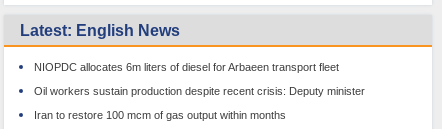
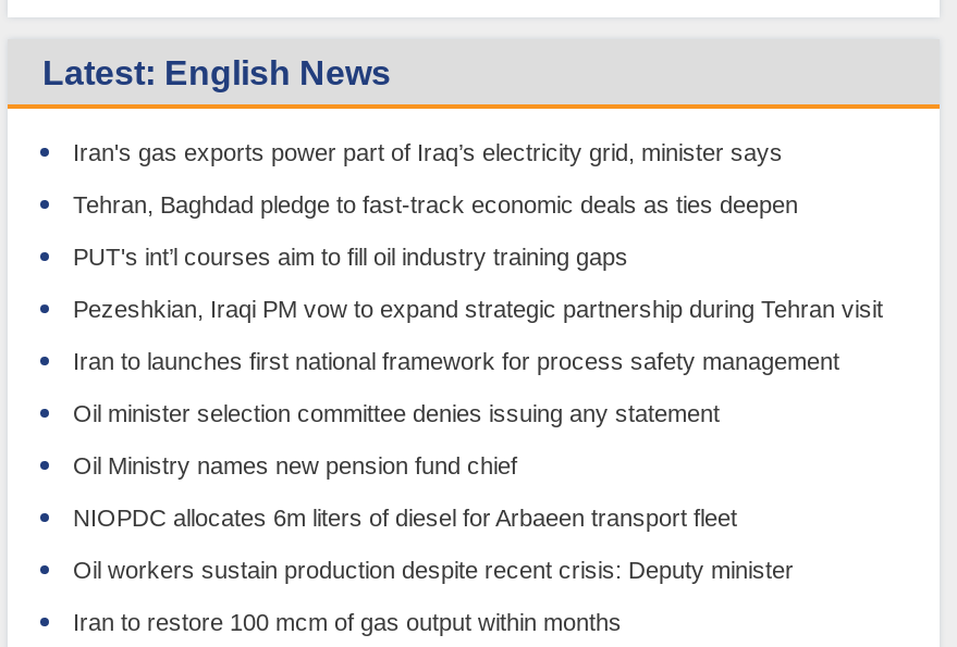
none -> [73,139,883,478] Iran's gas exports power part of Iraq’s electricity grid, minister says | Tehran, Baghdad pledge to fast-track economic deals as ties deepen | PUT's int’l courses aim to fill oil industry training gaps | Pezeshkian, Iraqi PM vow to expand strategic partnership during Tehran visit | Iran to launches first national framework for process safety management | Oil minister selection committee denies issuing any statement | Oil Ministry names new pension fund chief

